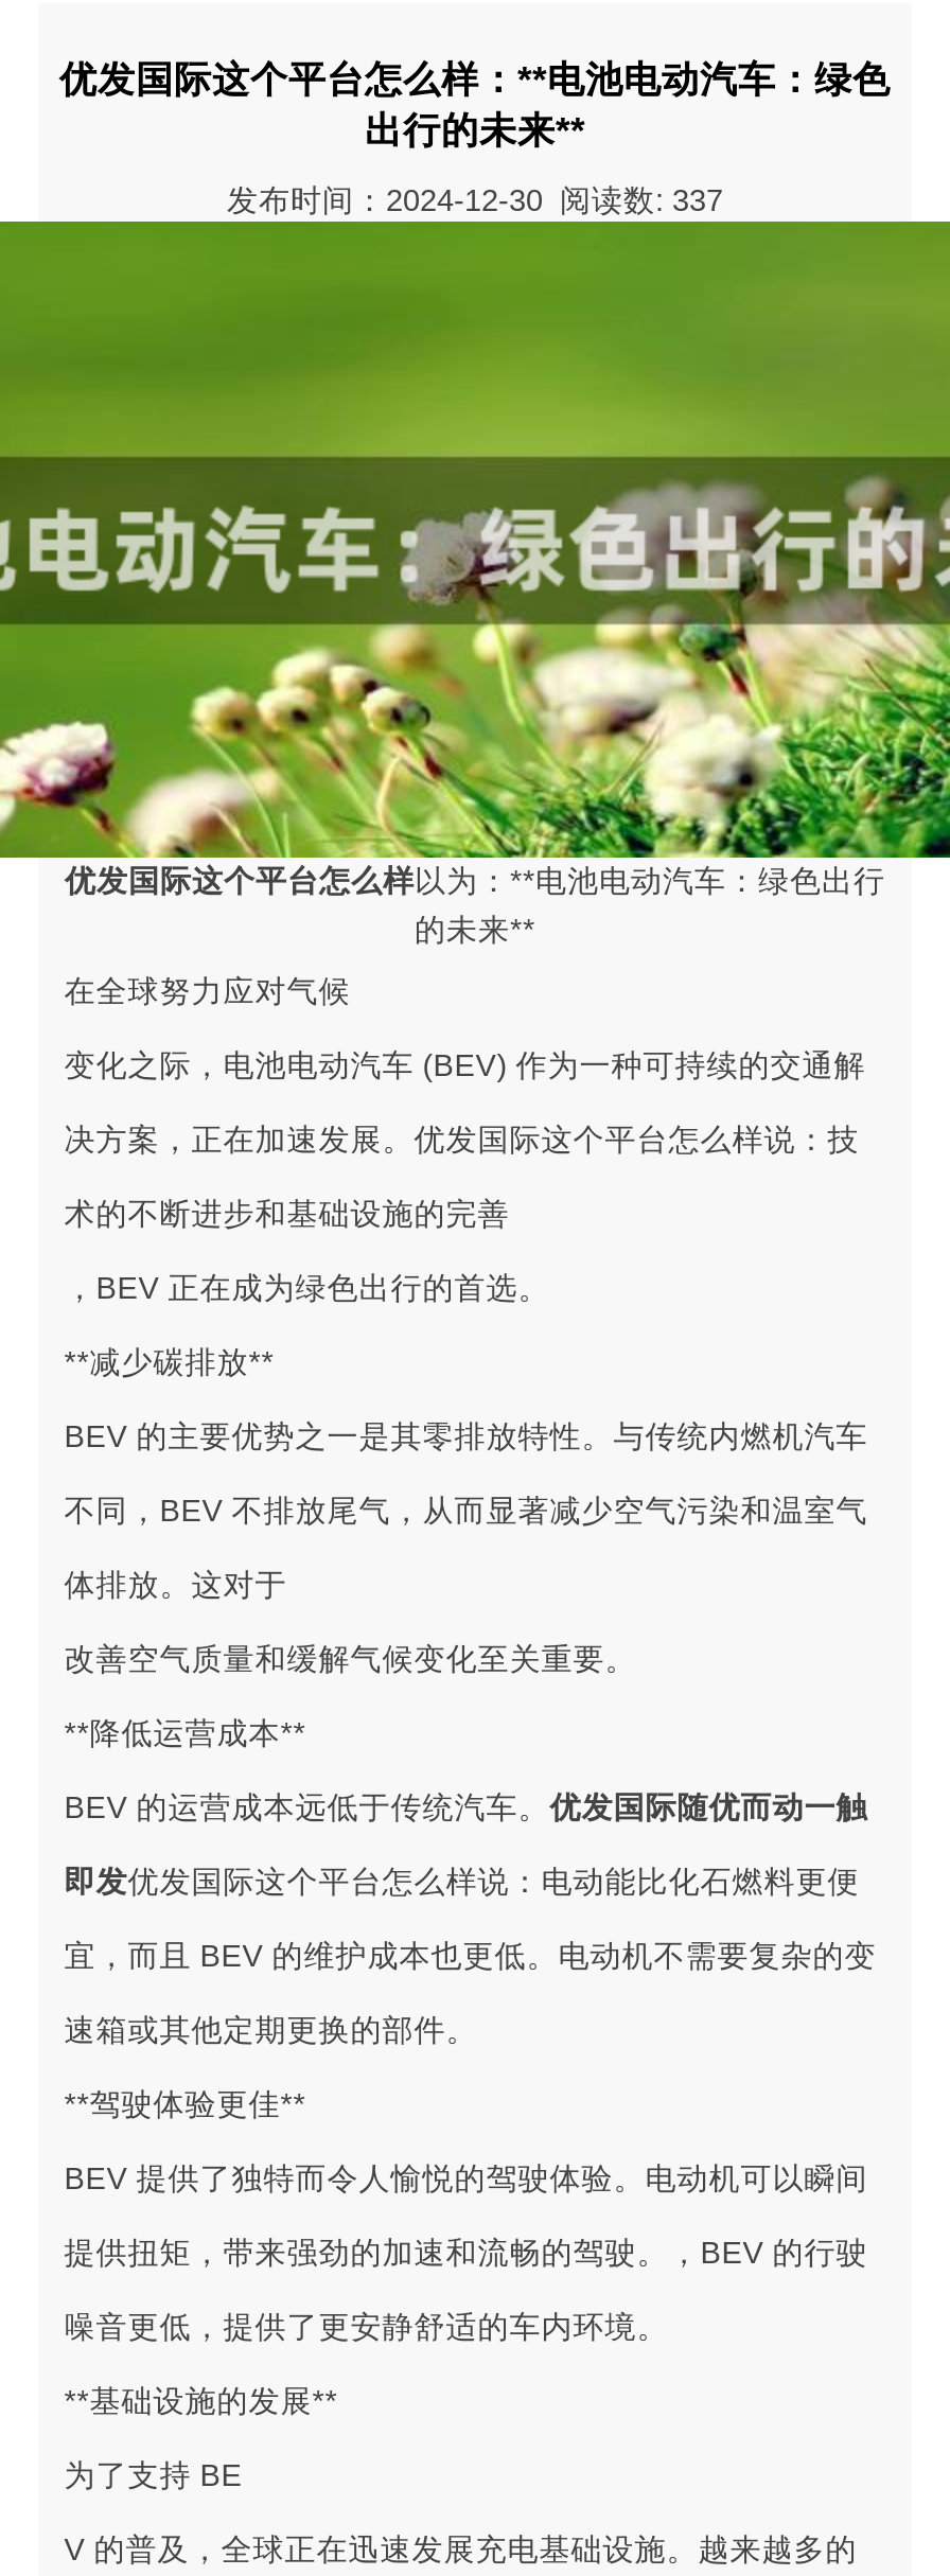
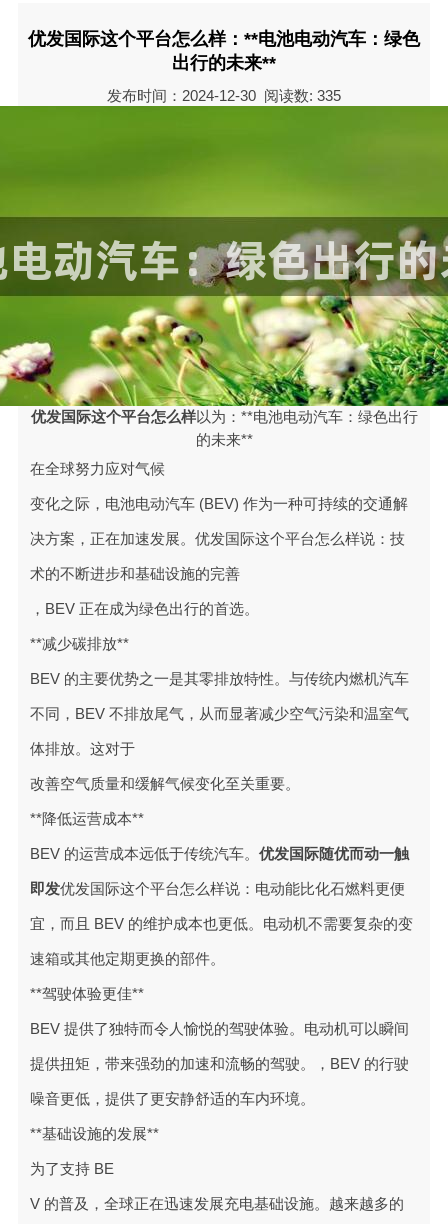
[227,184,723,218] 发布时间：2024-12-30 阅读数: 337 -> [107,88,341,104] 发布时间：2024-12-30 阅读数: 335

